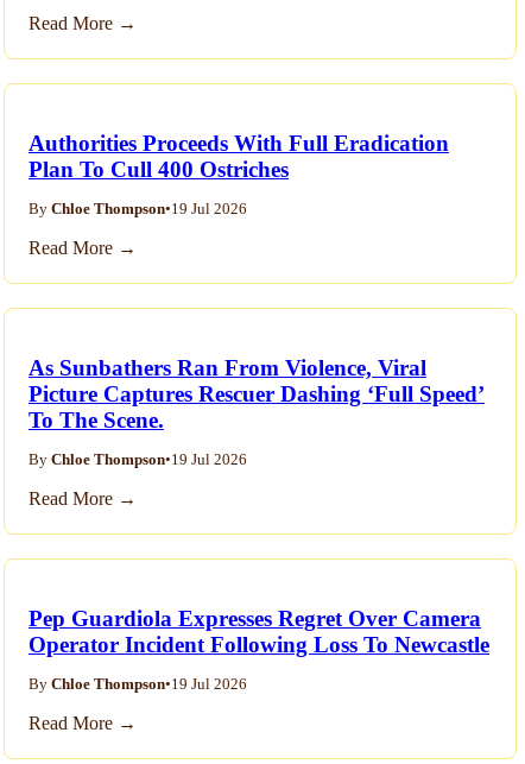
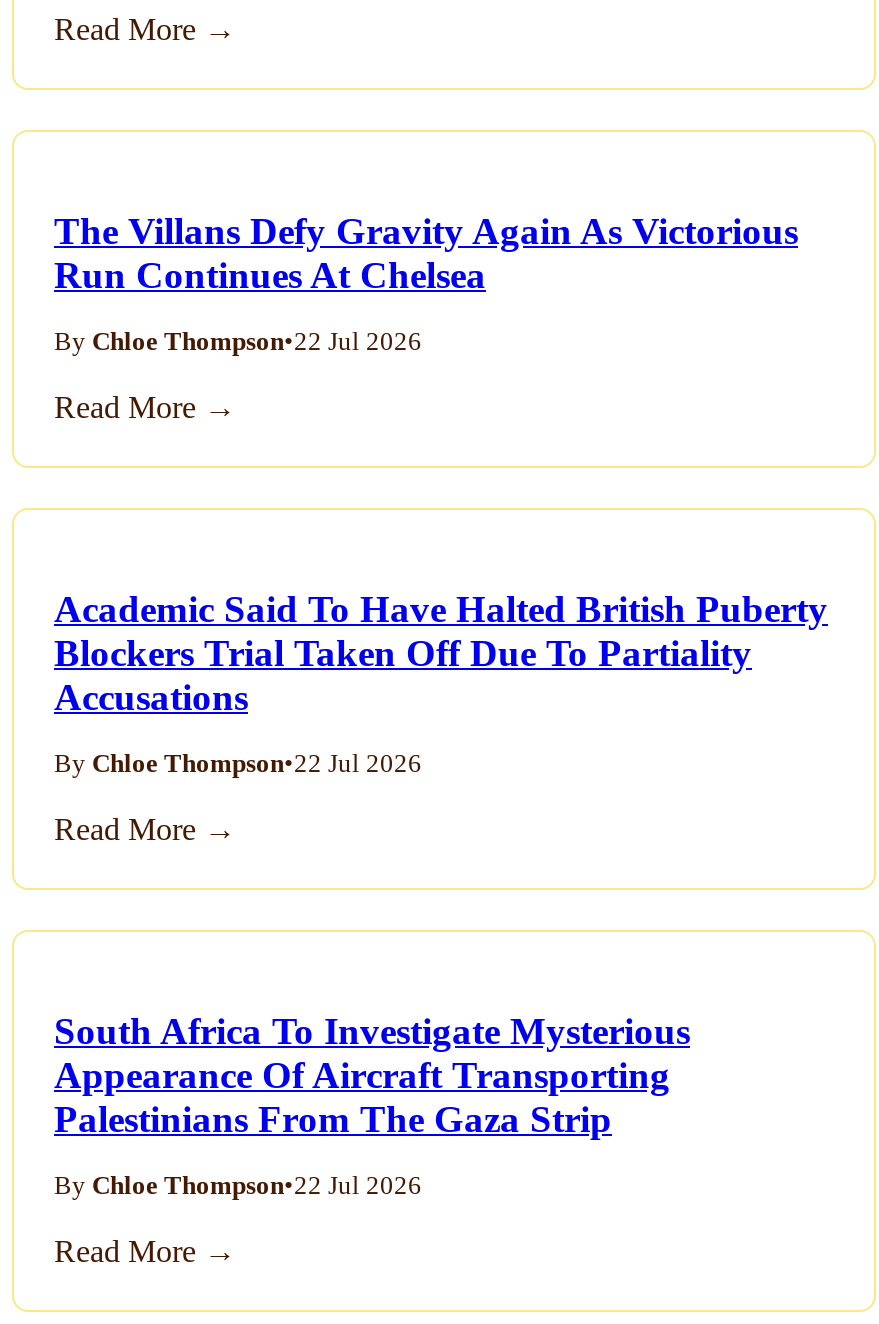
[29,131,449,182] Authorities Proceeds With Full Eradication | Plan To Cull 400 Ostriches -> [54,210,798,296] The Villans Defy Gravity Again As Victorious | Run Continues At Chelsea
[29,201,247,217] By Chloe Thompson•19 Jul 2026 -> [54,328,422,356] By Chloe Thompson•22 Jul 2026
[29,356,485,433] As Sunbathers Ran From Violence, Viral | Picture Captures Rescuer Dashing ‘Full Speed’ | To The Scene. -> [54,588,828,718] Academic Said To Have Halted British Puberty | Blockers Trial Taken Off Due To Partiality | Accusations
[29,452,247,468] By Chloe Thompson•19 Jul 2026 -> [54,750,422,778] By Chloe Thompson•22 Jul 2026
[29,606,489,657] Pep Guardiola Expresses Regret Over Camera | Operator Incident Following Loss To Newcastle -> [54,1011,690,1141] South Africa To Investigate Mysterious | Appearance Of Aircraft Transporting | Palestinians From The Gaza Strip
[29,676,247,693] By Chloe Thompson•19 Jul 2026 -> [54,1173,422,1201] By Chloe Thompson•22 Jul 2026

